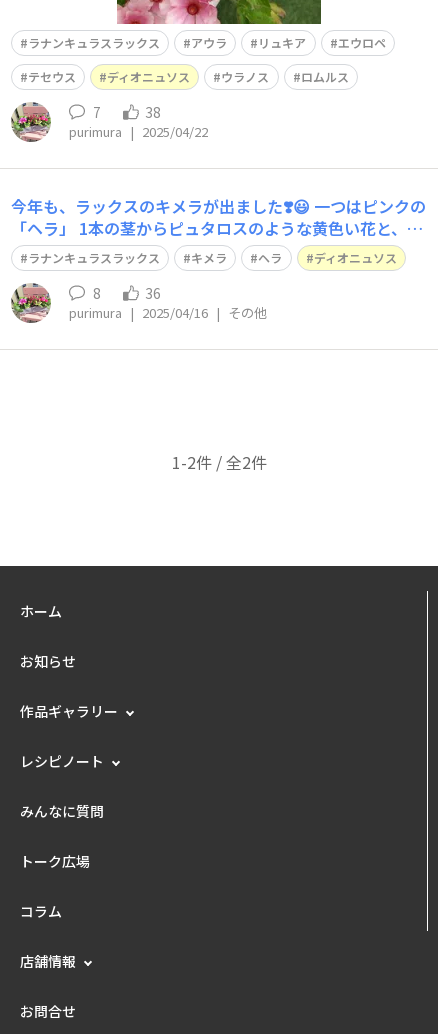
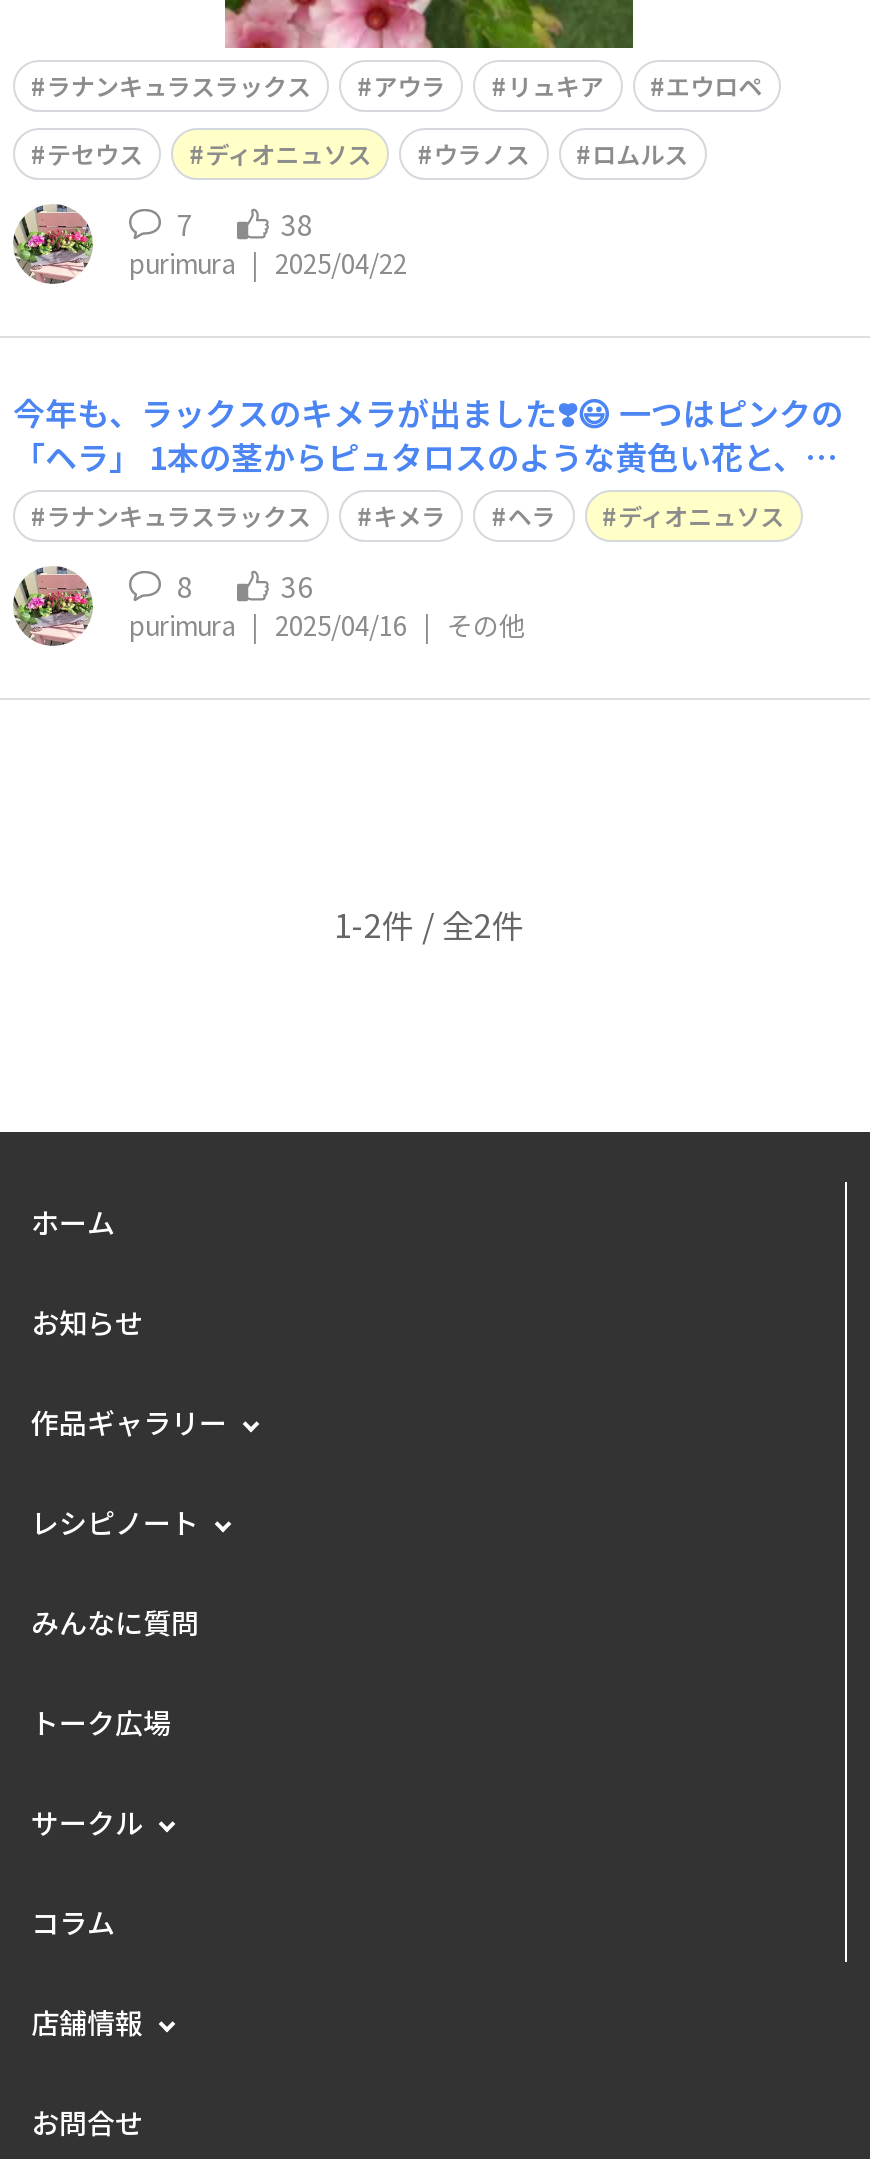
none -> [31,1802,143,1842] サークル

